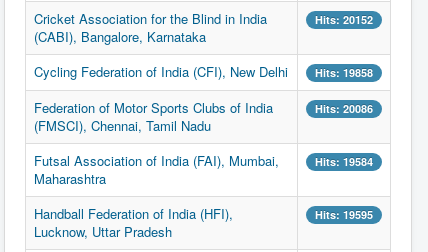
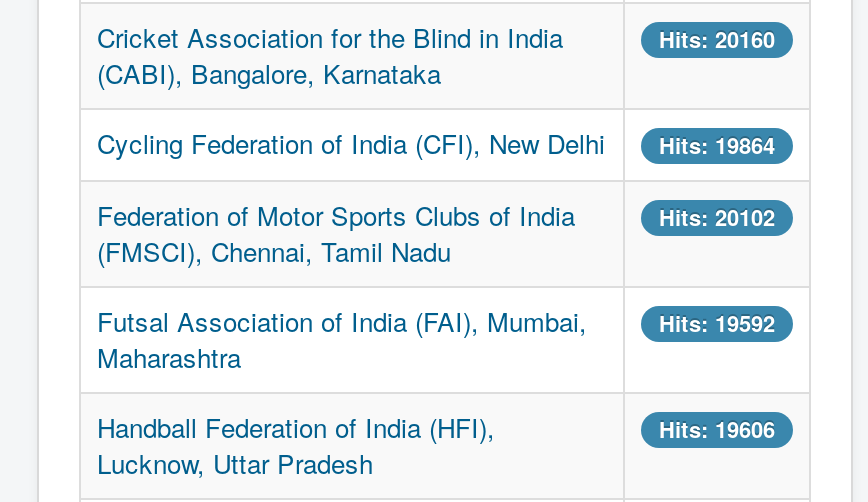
[315,12,373,27] Hits: 20152 -> [659,24,775,54] Hits: 20160
[34,62,373,81] Cycling Federation of India (CFI), New Delhi Hits: 19858 -> [97,124,775,162] Cycling Federation of India (CFI), New Delhi Hits: 19864
[315,101,373,116] Hits: 20086 -> [659,202,775,232] Hits: 20102
[315,154,373,169] Hits: 19584 -> [659,308,775,338] Hits: 19592
[315,207,373,222] Hits: 19595 -> [659,414,775,444] Hits: 19606

